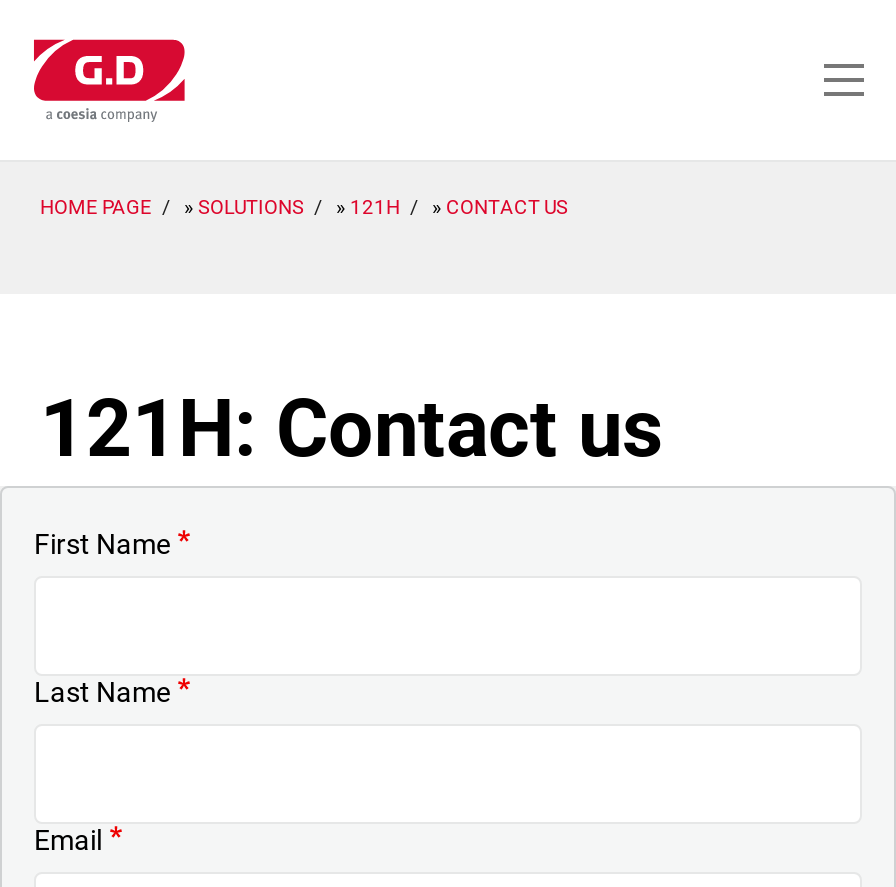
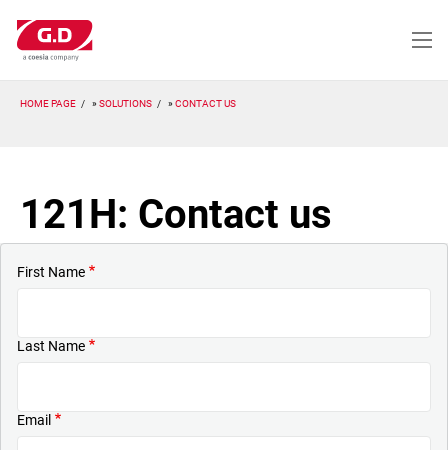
[350,196,400,218] 121H -> none

